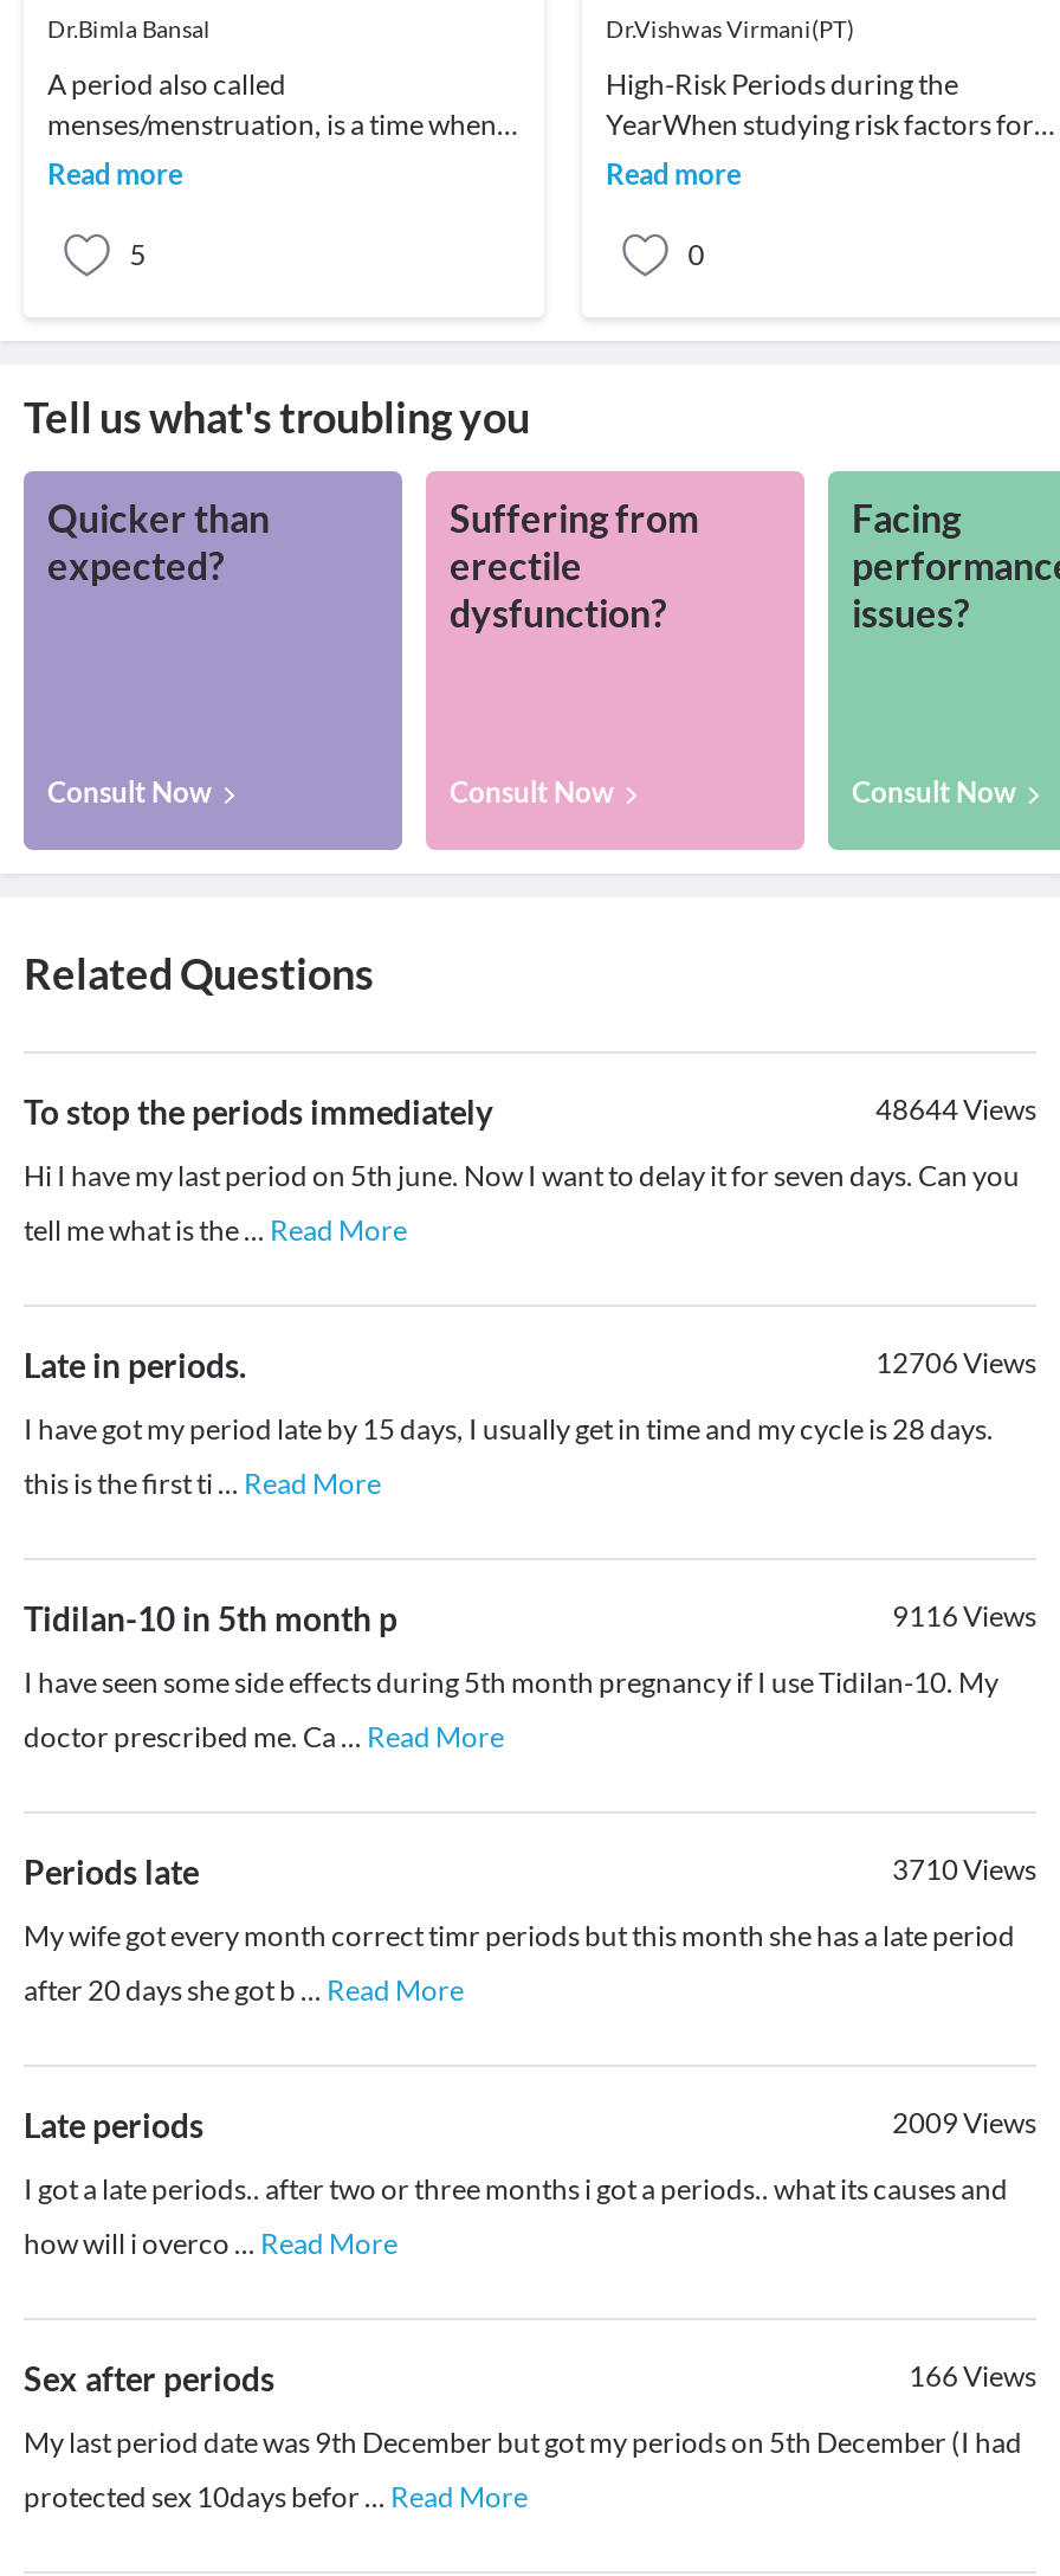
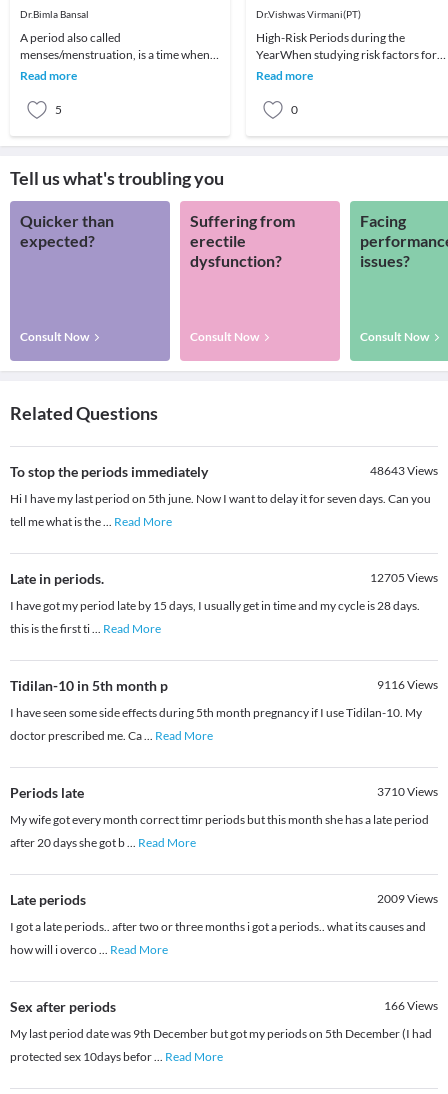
[875,1092,1036,1128] 48644Views -> [370,463,438,478] 48643Views
[875,1346,1036,1381] 12706Views -> [370,570,438,585] 12705Views

